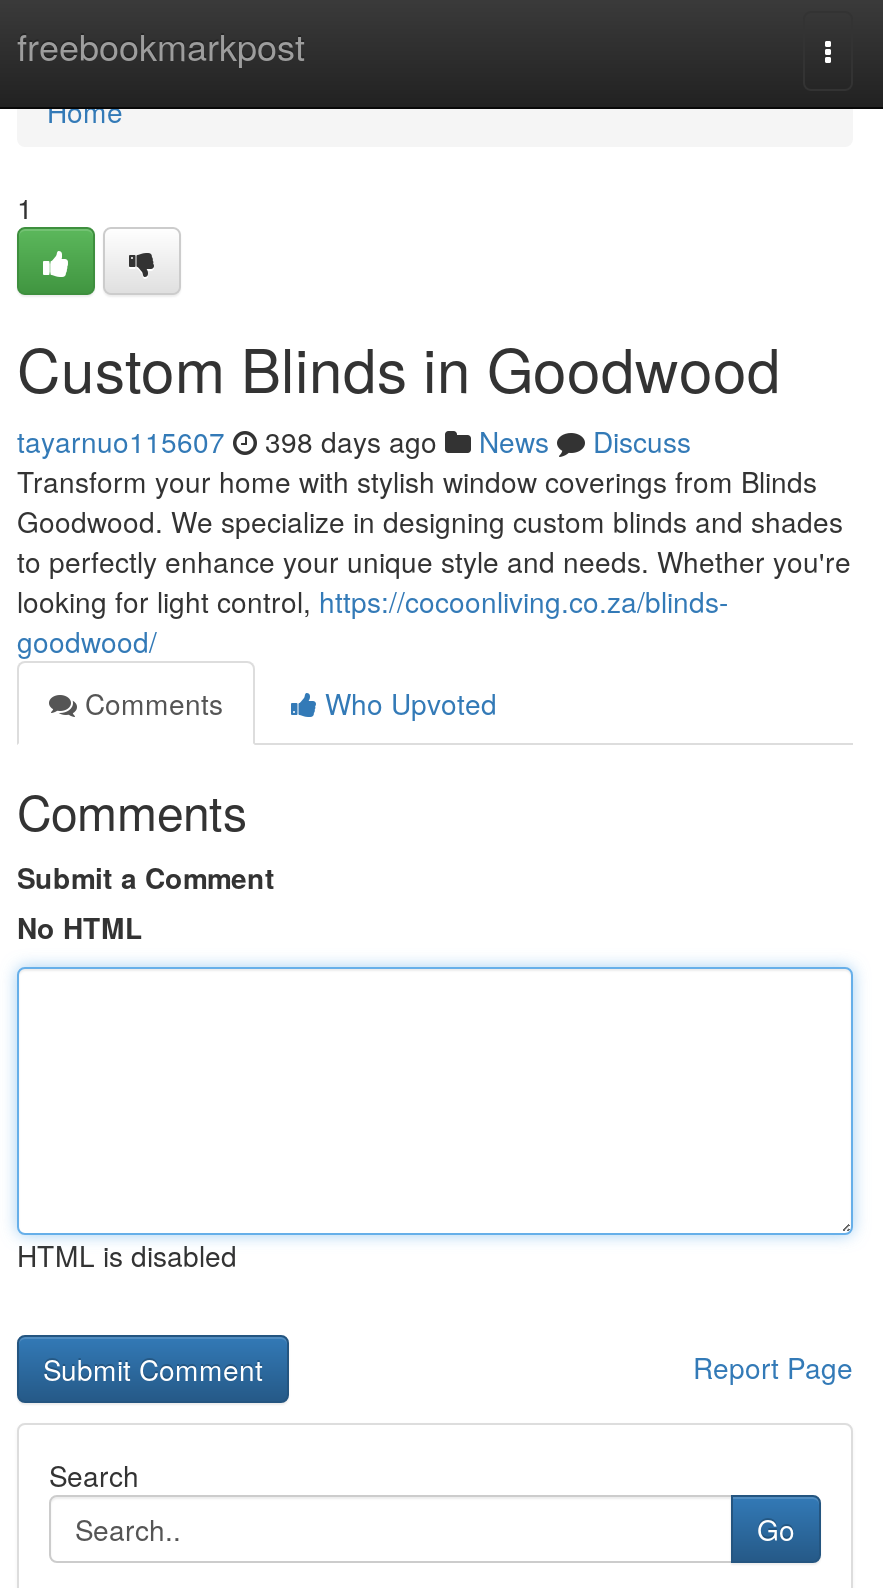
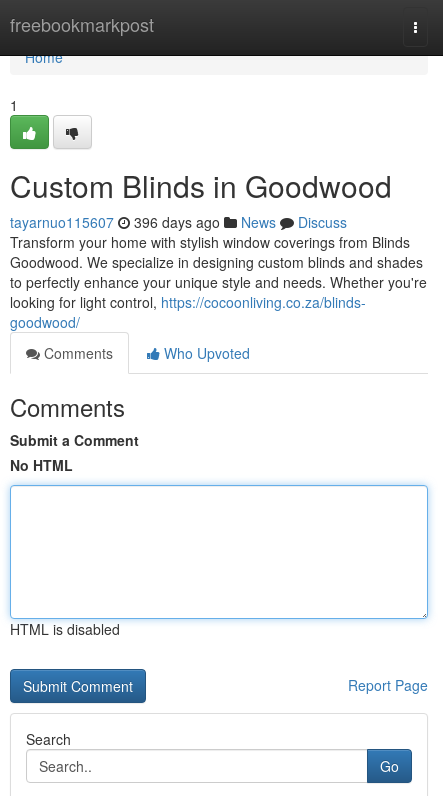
[17,421,691,461] tayarnuo115607 398 days ago News Discuss -> [10,212,347,232] tayarnuo115607 396 days ago News Discuss

